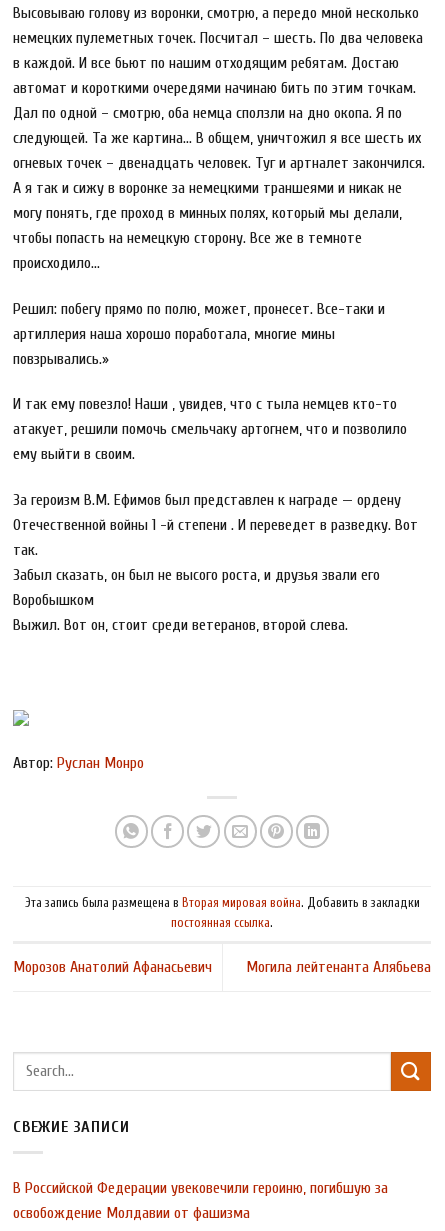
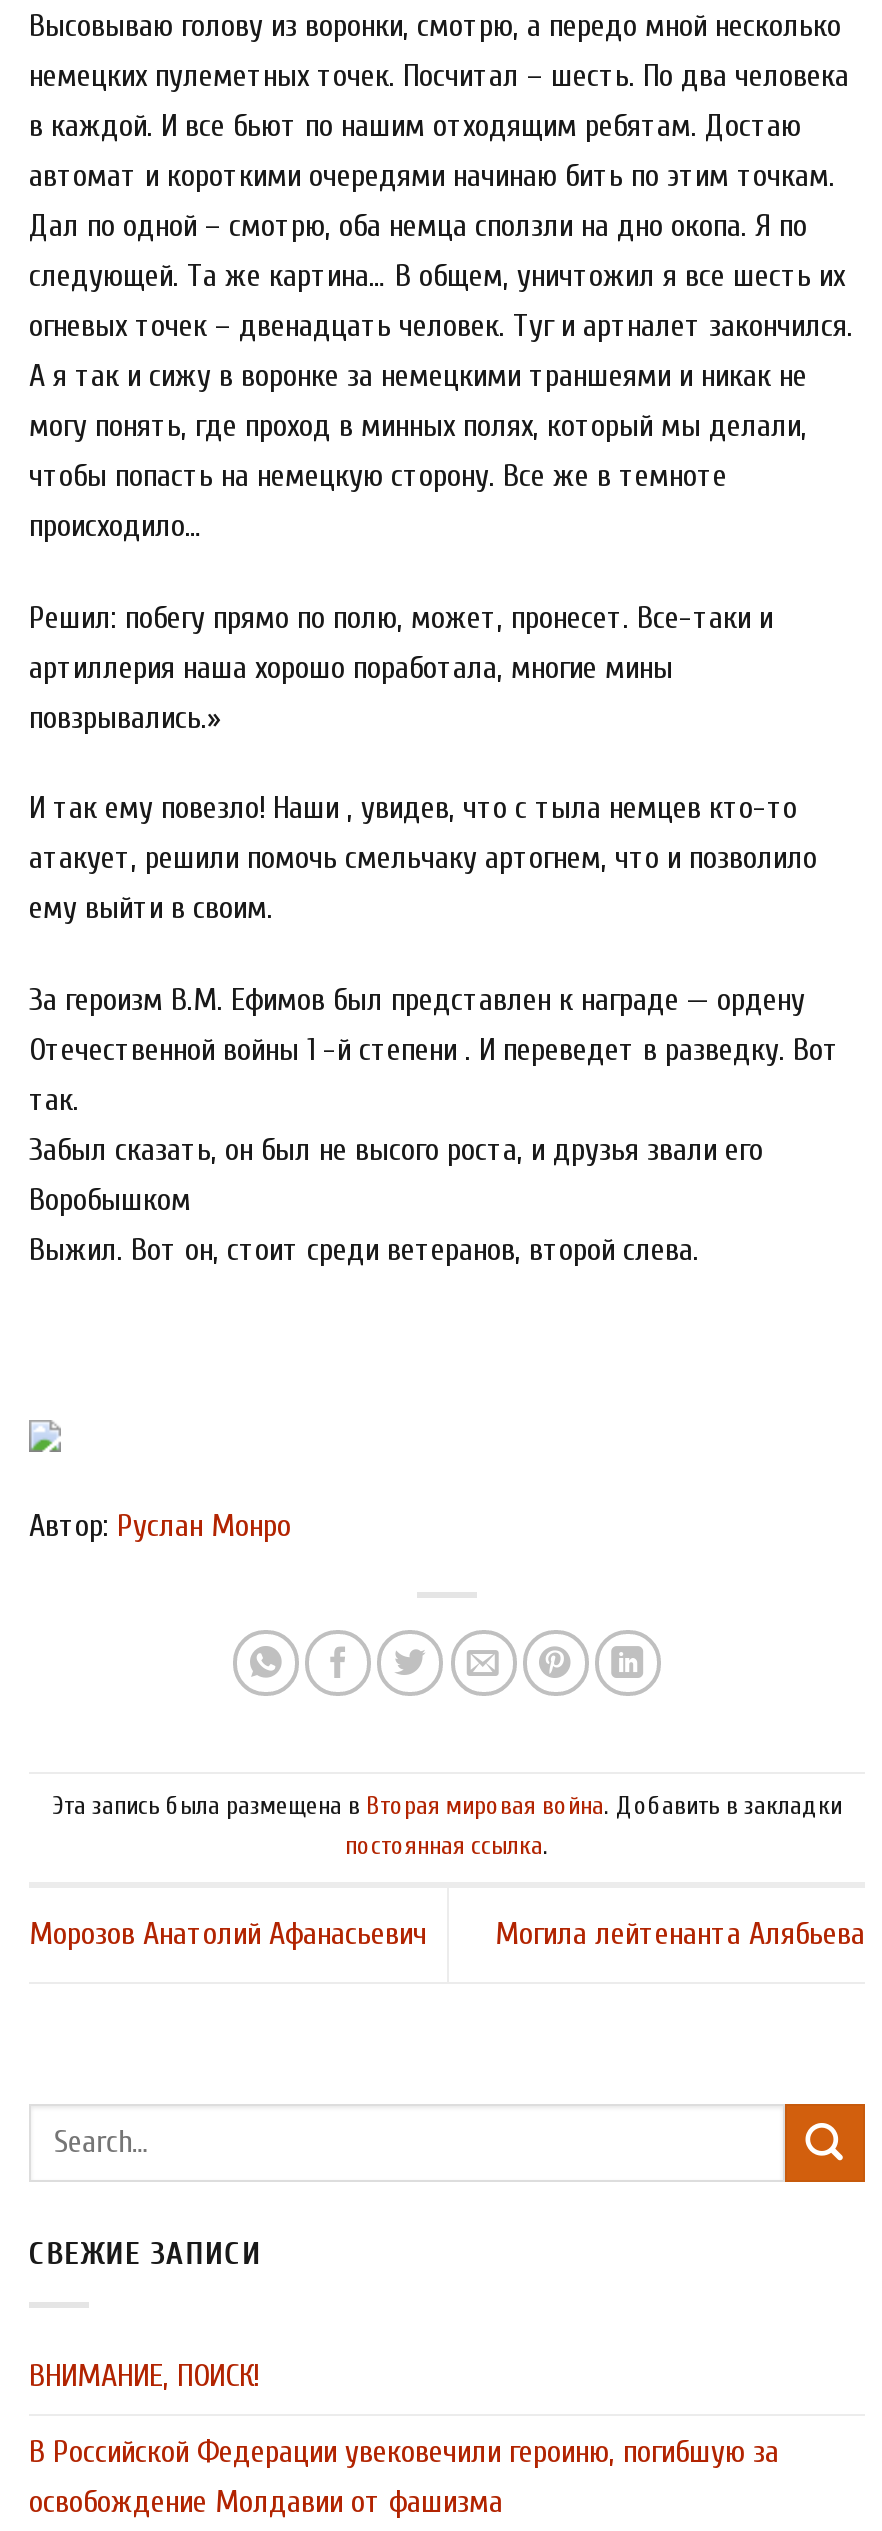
none -> [29,2357,259,2393] ВНИМАНИЕ, ПОИСК!

